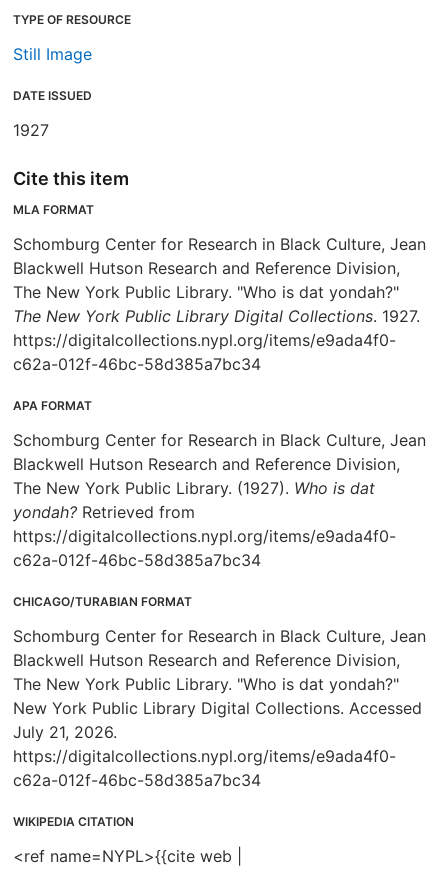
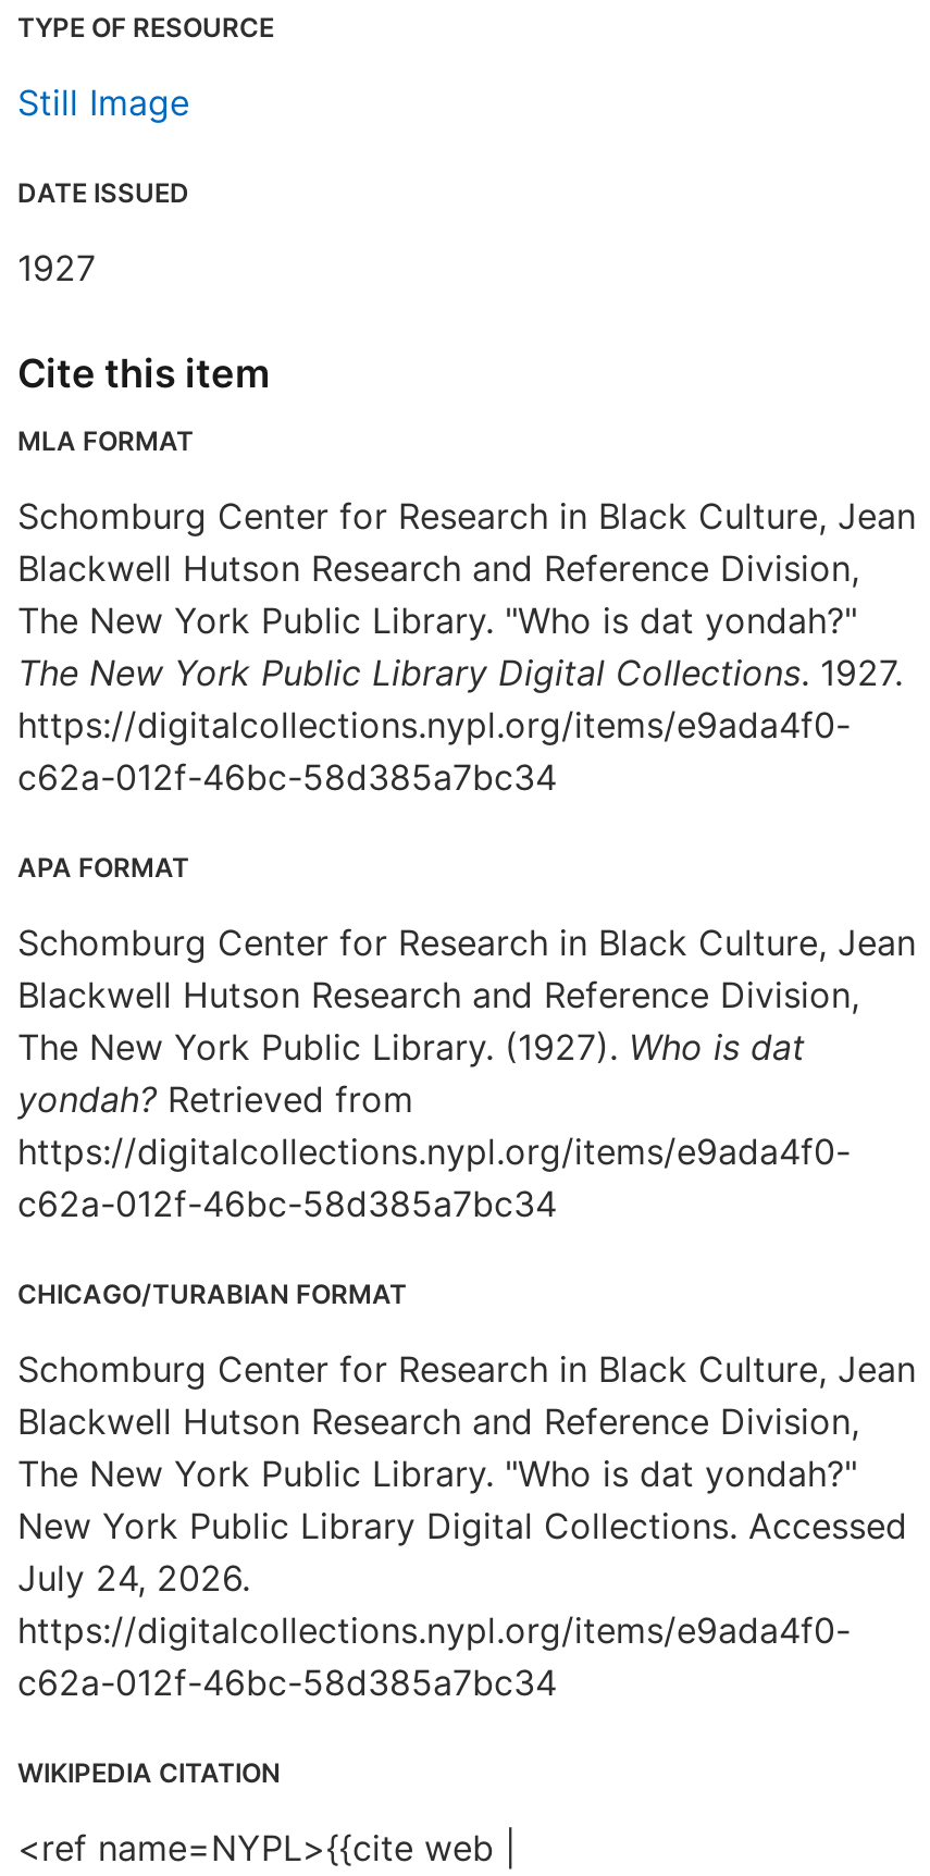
[13,722,117,742] July 21, 2026. -> [17,1556,250,1600] July 24, 2026.

